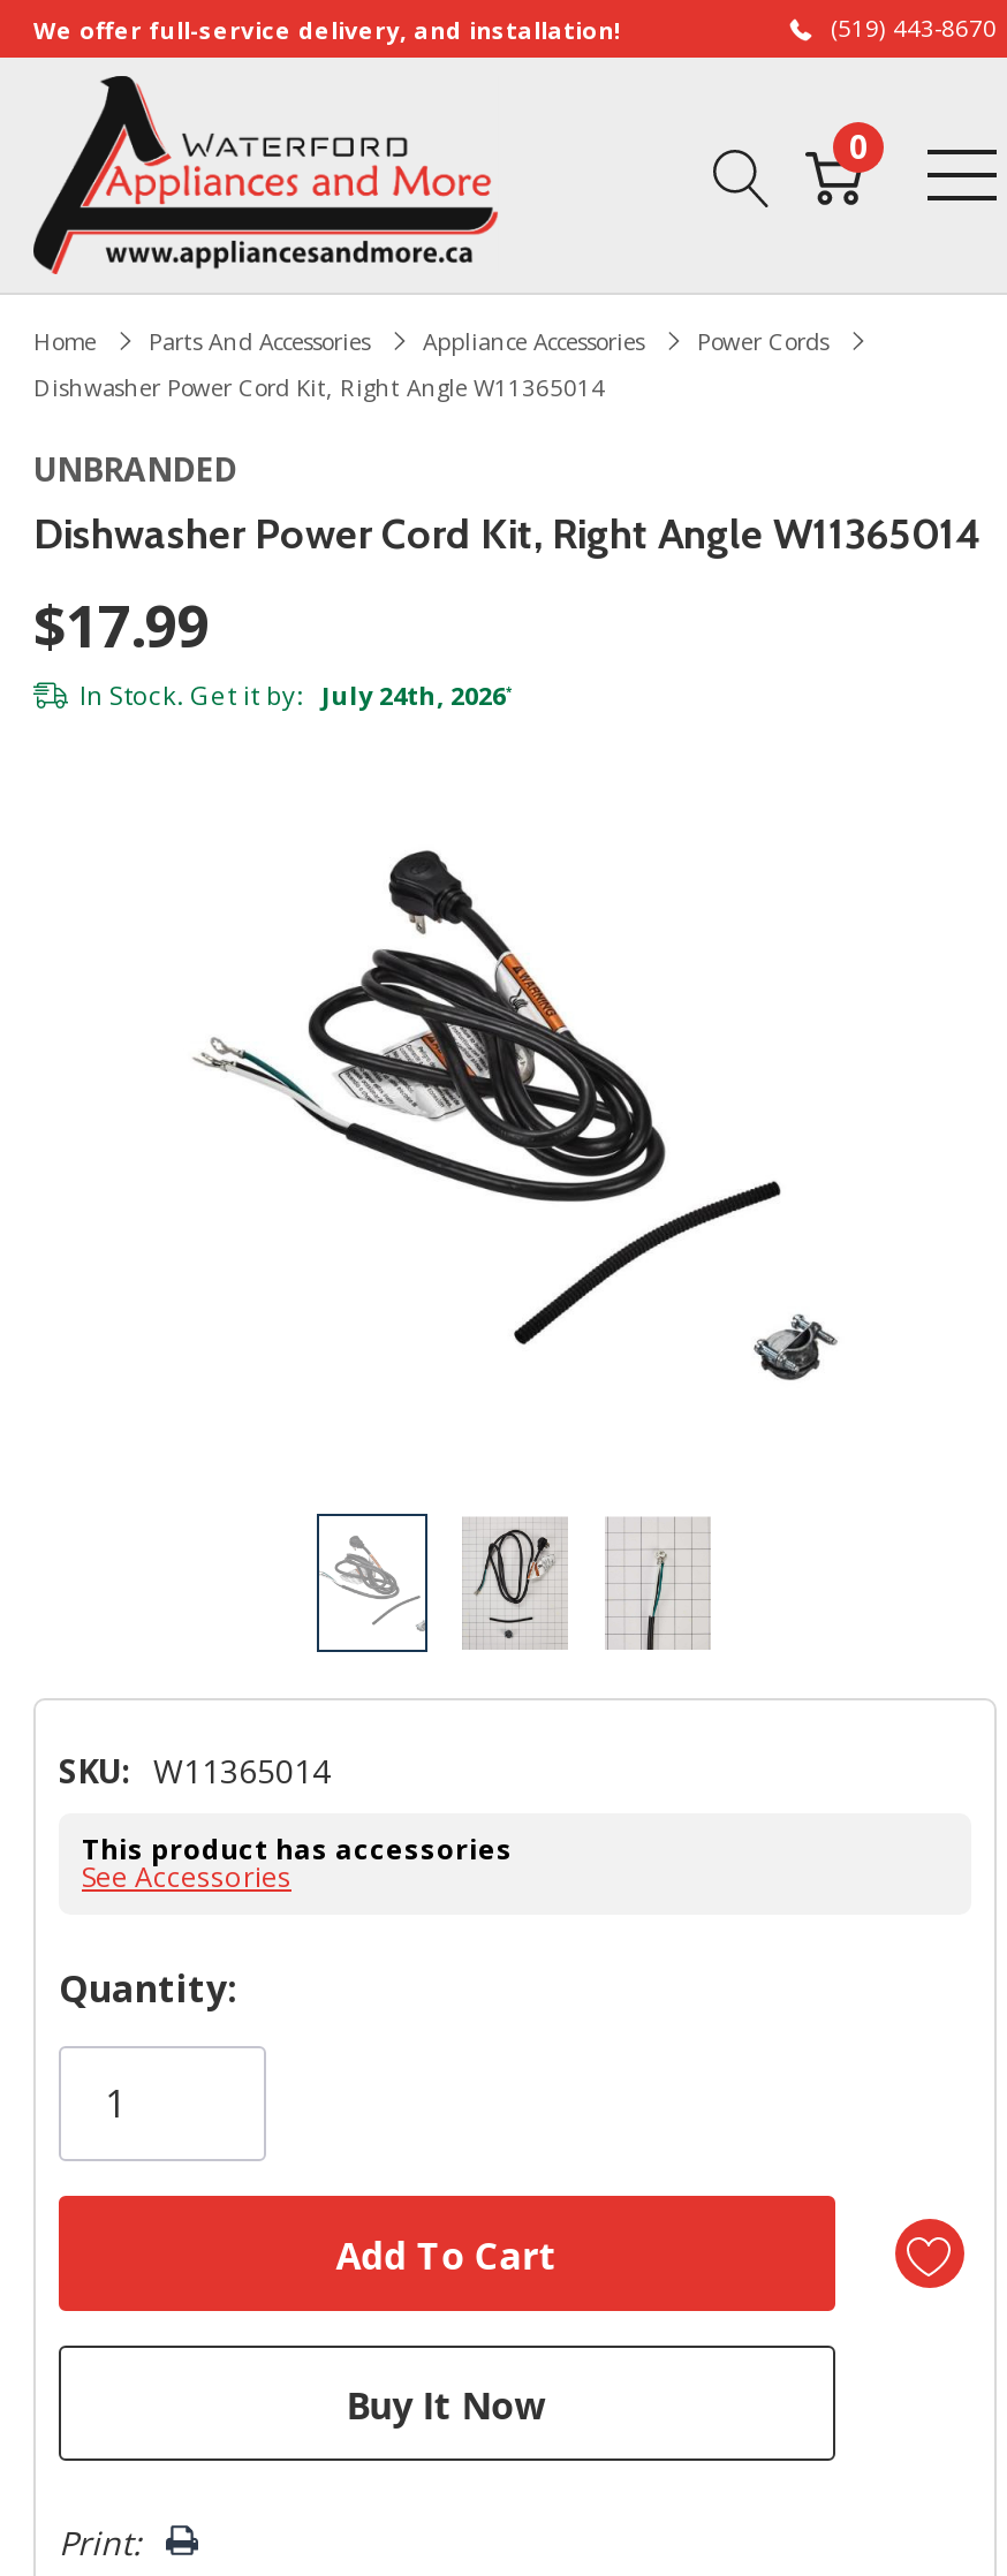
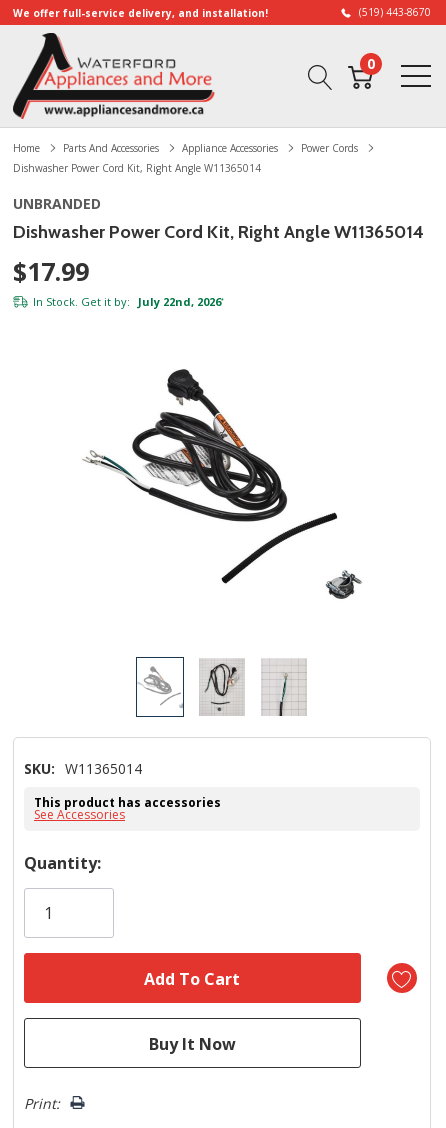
[79,678,513,713] In Stock. Get it by: July 24th, 2026* -> [33,294,224,309] In Stock. Get it by: July 22nd, 2026*

